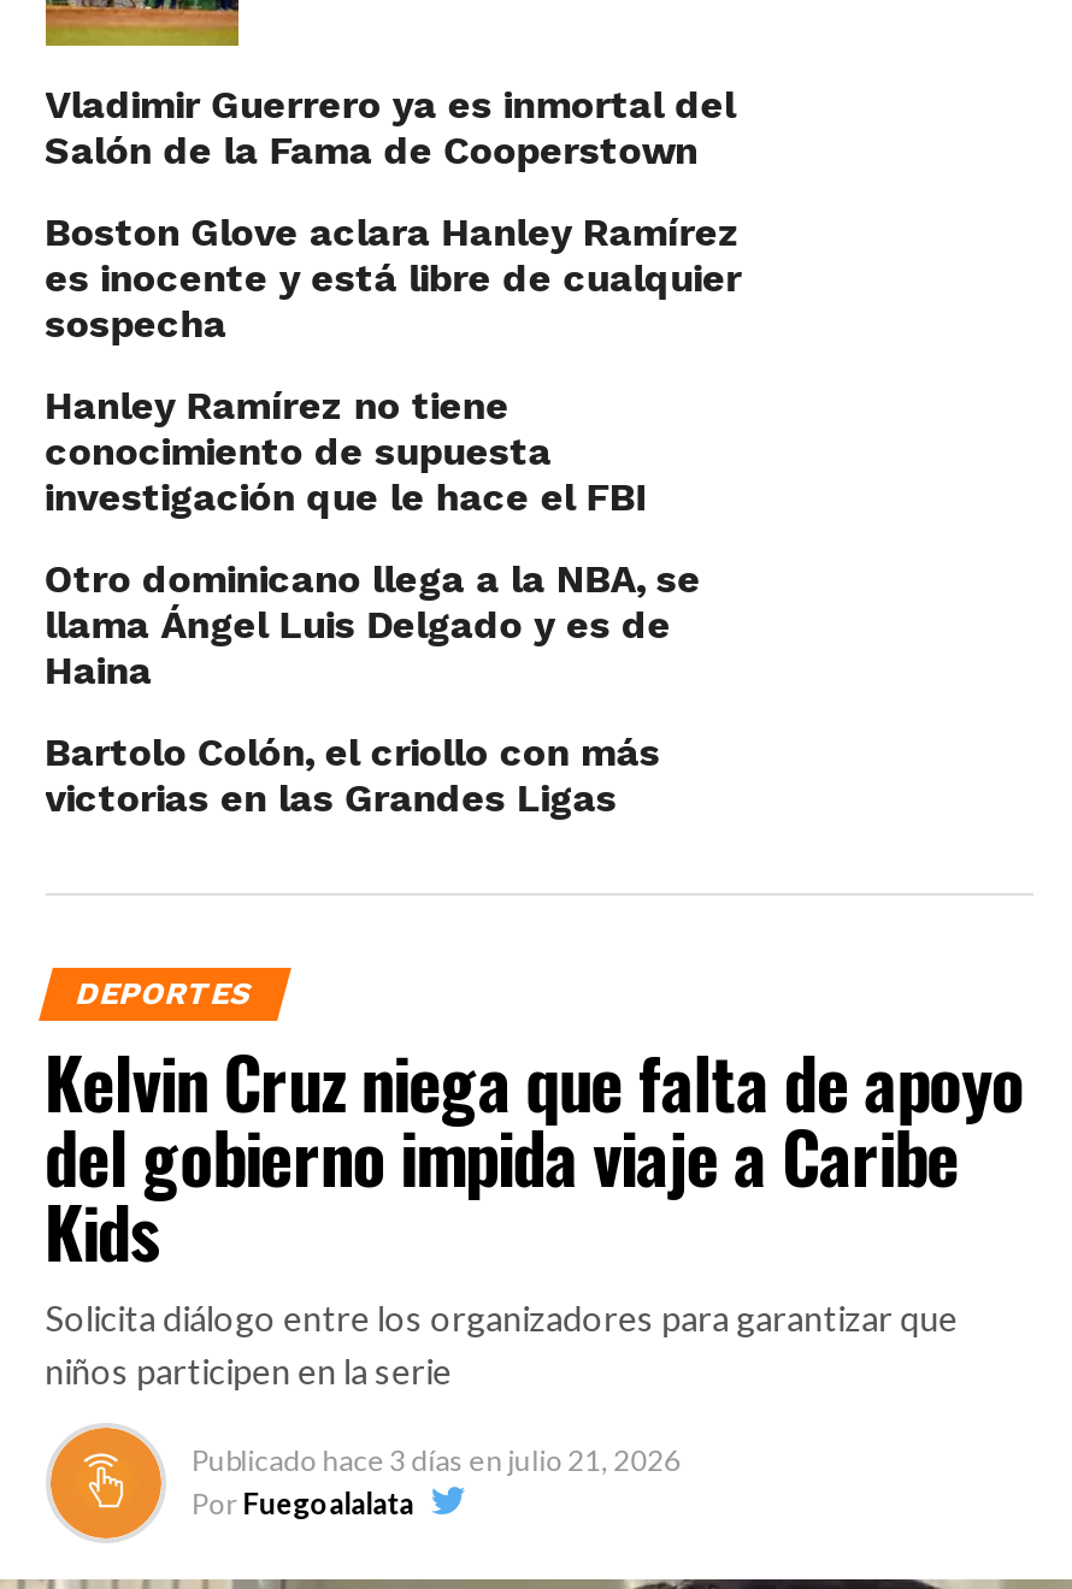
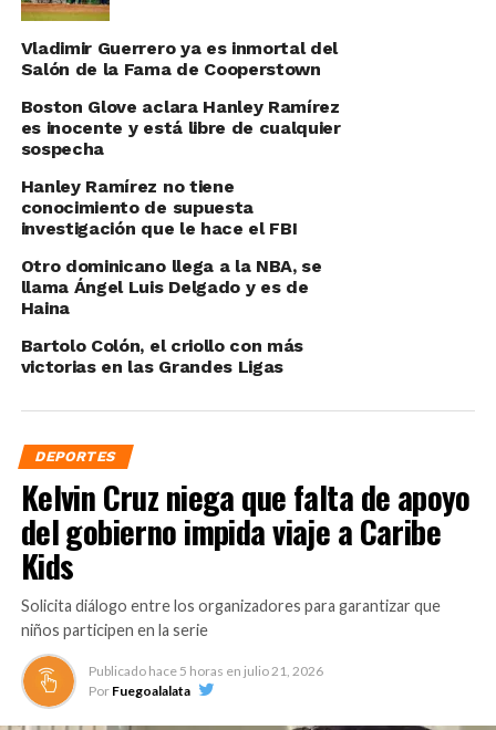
[192,1443,681,1479] Publicado hace 3 días en julio 21, 2026 -> [88,663,323,680] Publicado hace 5 horas en julio 21, 2026

